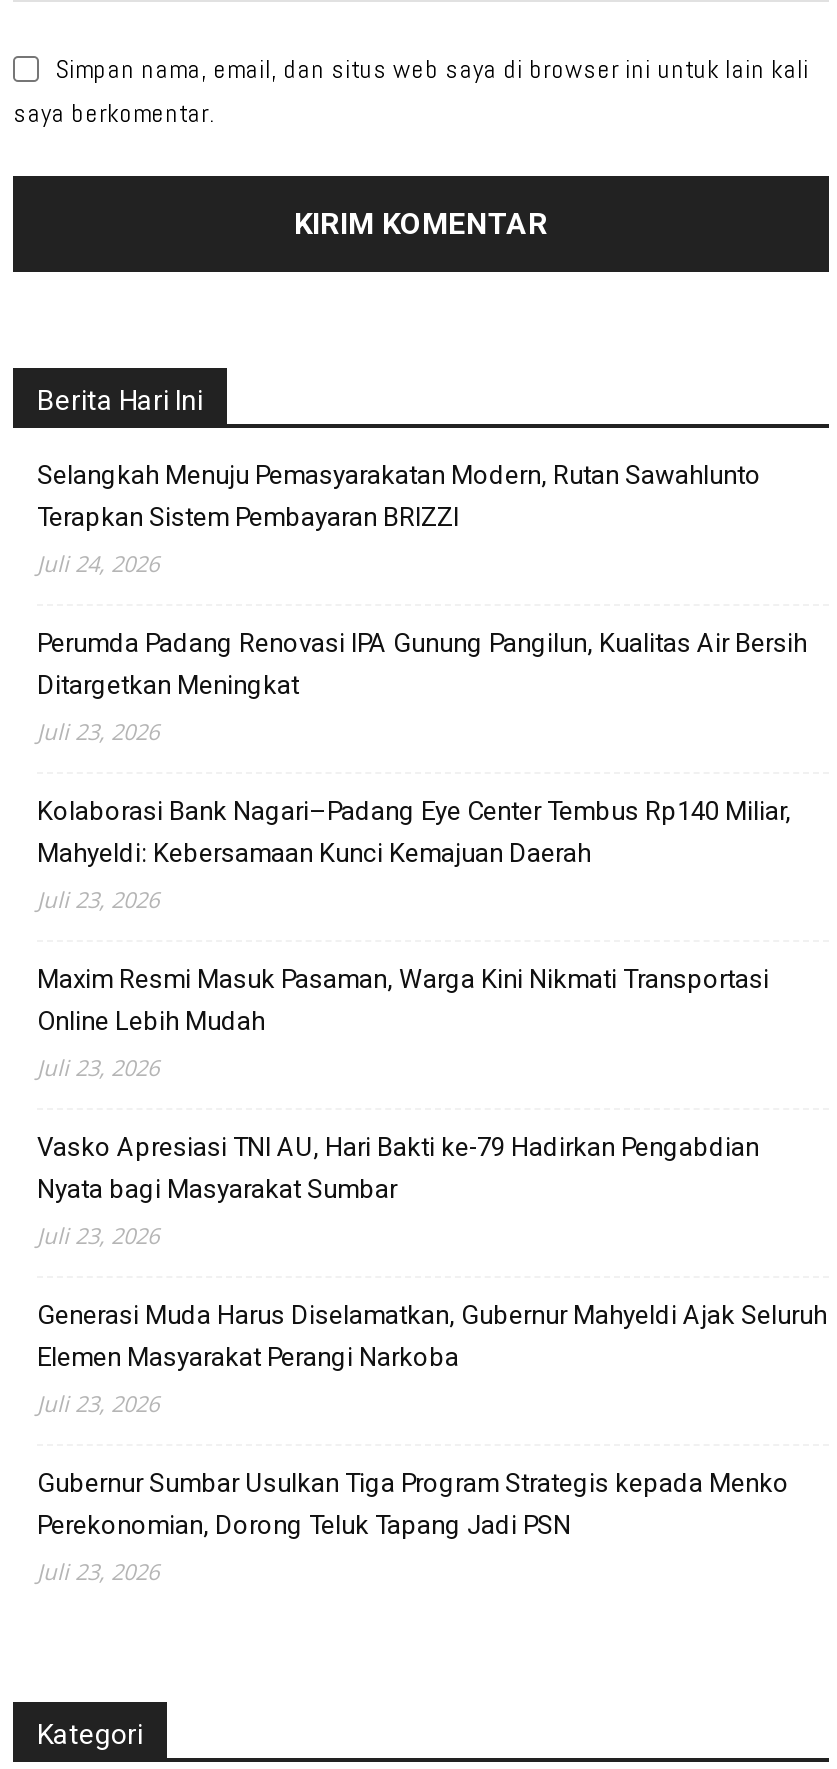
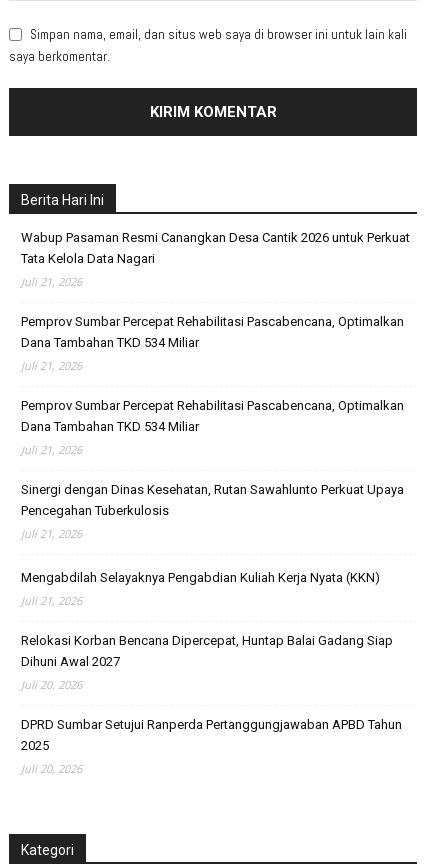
[37,460,761,532] Selangkah Menuju Pemasyarakatan Modern, Rutan Sawahlunto | Terapkan Sistem Pembayaran BRIZZI -> [21,230,410,266] Wabup Pasaman Resmi Canangkan Desa Cantik 2026 untuk Perkuat | Tata Kelola Data Nagari
[37,548,159,578] Juli 24, 2026 -> [21,274,82,289] Juli 21, 2026
[37,628,807,700] Perumda Padang Renovasi IPA Gunung Pangilun, Kualitas Air Bersih | Ditargetkan Meningkat -> [21,314,404,350] Pemprov Sumbar Percepat Rehabilitasi Pascabencana, Optimalkan | Dana Tambahan TKD 534 Miliar
[37,716,159,746] Juli 23, 2026 -> [21,358,82,373] Juli 21, 2026
[37,796,791,868] Kolaborasi Bank Nagari–Padang Eye Center Tembus Rp140 Miliar, | Mahyeldi: Kebersamaan Kunci Kemajuan Daerah -> [21,398,404,434] Pemprov Sumbar Percepat Rehabilitasi Pascabencana, Optimalkan | Dana Tambahan TKD 534 Miliar
[37,884,159,914] Juli 23, 2026 -> [21,442,82,457] Juli 21, 2026
[37,964,769,1036] Maxim Resmi Masuk Pasaman, Warga Kini Nikmati Transportasi | Online Lebih Mudah -> [21,482,404,518] Sinergi dengan Dinas Kesehatan, Rutan Sawahlunto Perkuat Upaya | Pencegahan Tuberkulosis
[37,1052,159,1082] Juli 23, 2026 -> [21,526,82,541] Juli 21, 2026
[37,1132,759,1204] Vasko Apresiasi TNI AU, Hari Bakti ke-79 Hadirkan Pengabdian | Nyata bagi Masyarakat Sumbar -> [21,570,380,585] Mengabdilah Selayaknya Pengabdian Kuliah Kerja Nyata (KKN)
[37,1220,159,1250] Juli 23, 2026 -> [21,593,82,608] Juli 21, 2026
[37,1300,827,1372] Generasi Muda Harus Diselamatkan, Gubernur Mahyeldi Ajak Seluruh | Elemen Masyarakat Perangi Narkoba -> [21,633,393,669] Relokasi Korban Bencana Dipercepat, Huntap Balai Gadang Siap | Dihuni Awal 2027
[37,1388,159,1418] Juli 23, 2026 -> [21,677,82,692] Juli 20, 2026
[37,1468,789,1540] Gubernur Sumbar Usulkan Tiga Program Strategis kepada Menko | Perekonomian, Dorong Teluk Tapang Jadi PSN -> [21,717,402,753] DPRD Sumbar Setujui Ranperda Pertanggungjawaban APBD Tahun | 2025
[37,1556,159,1586] Juli 23, 2026 -> [21,761,82,776] Juli 20, 2026

